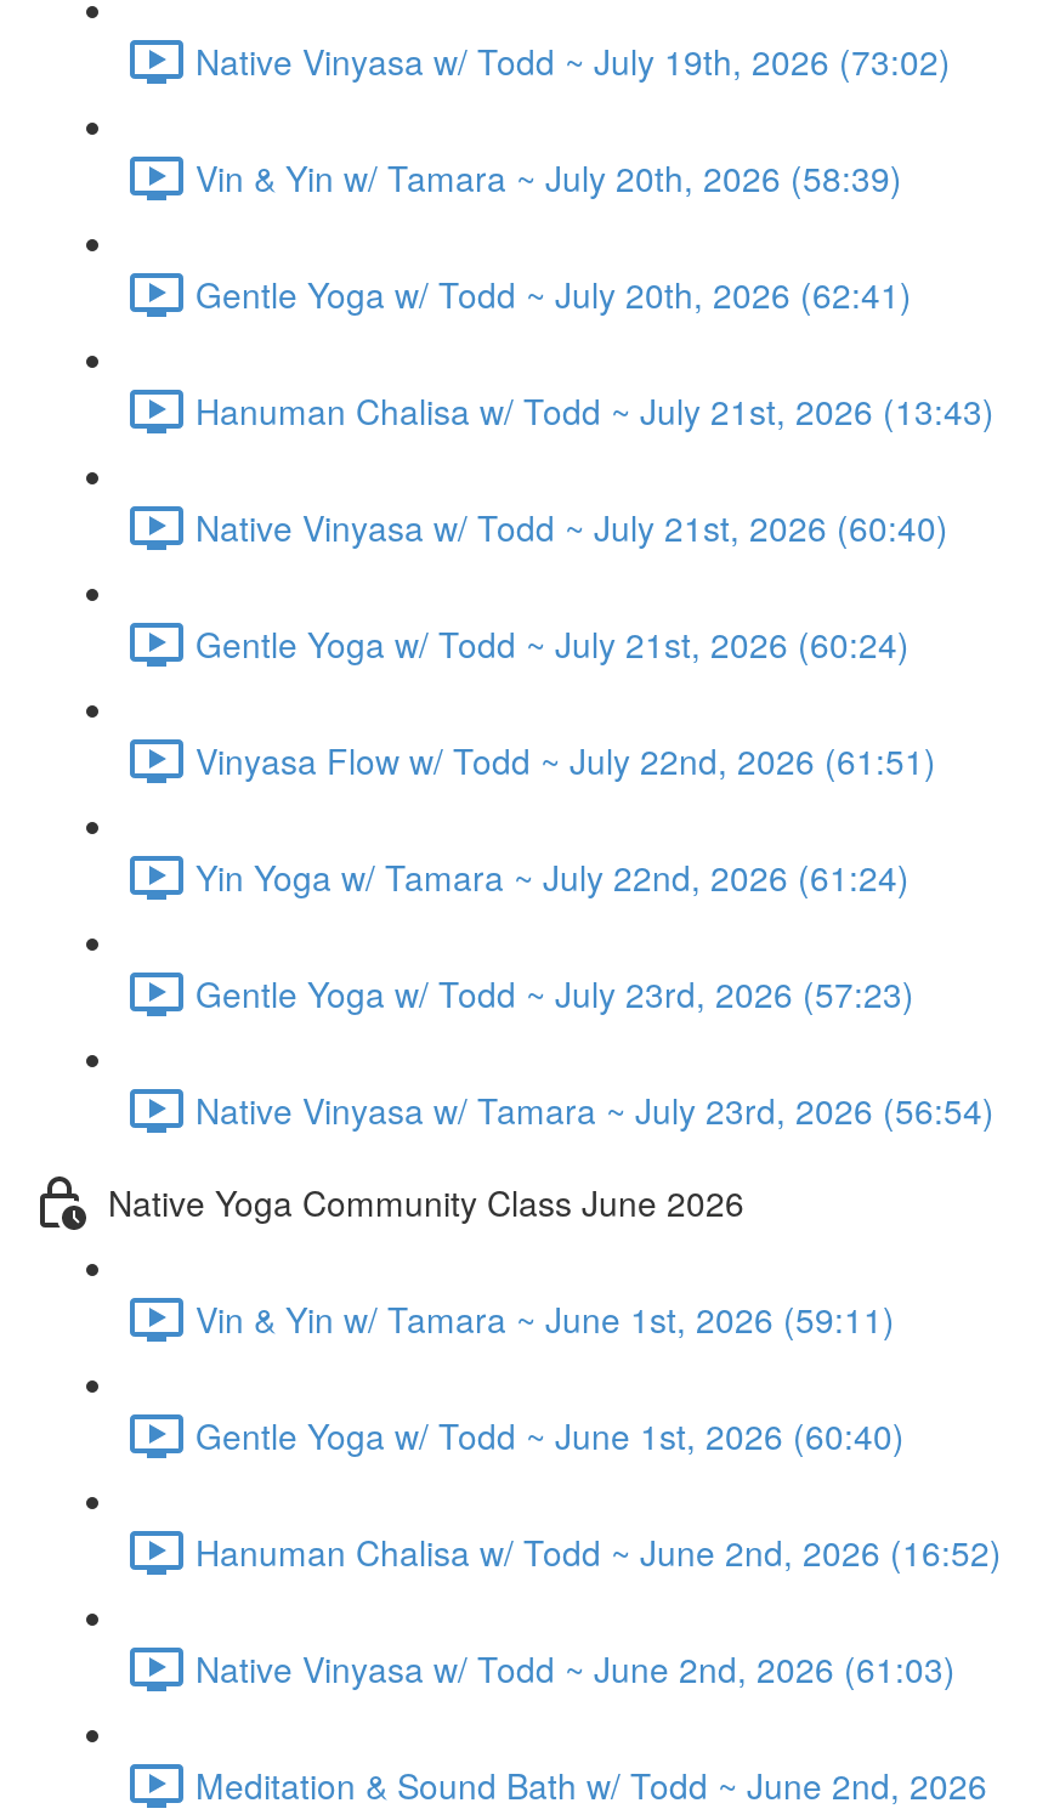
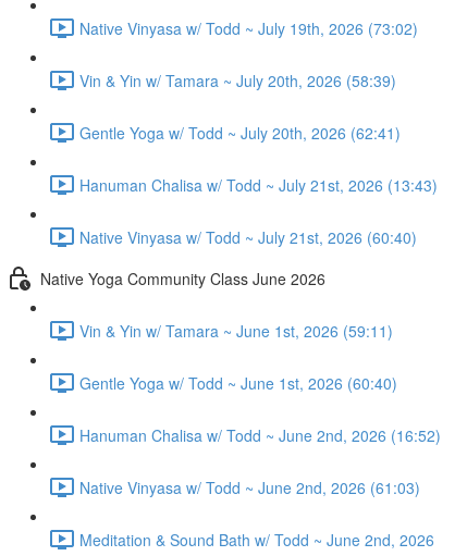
[195,620,994,1134] Gentle Yoga w/ Todd ~ July 21st, 2026 (60:24) | Vinyasa Flow w/ Todd ~ July 22nd, 2026 (61:51) | Yin Yoga w/ Tamara ~ July 22nd, 2026 (61:24) | Gentle Yoga w/ Todd ~ July 23rd, 2026 (57:23) | Native Vinyasa w/ Tamara ~ July 23rd, 2026 (56:54) -> none

